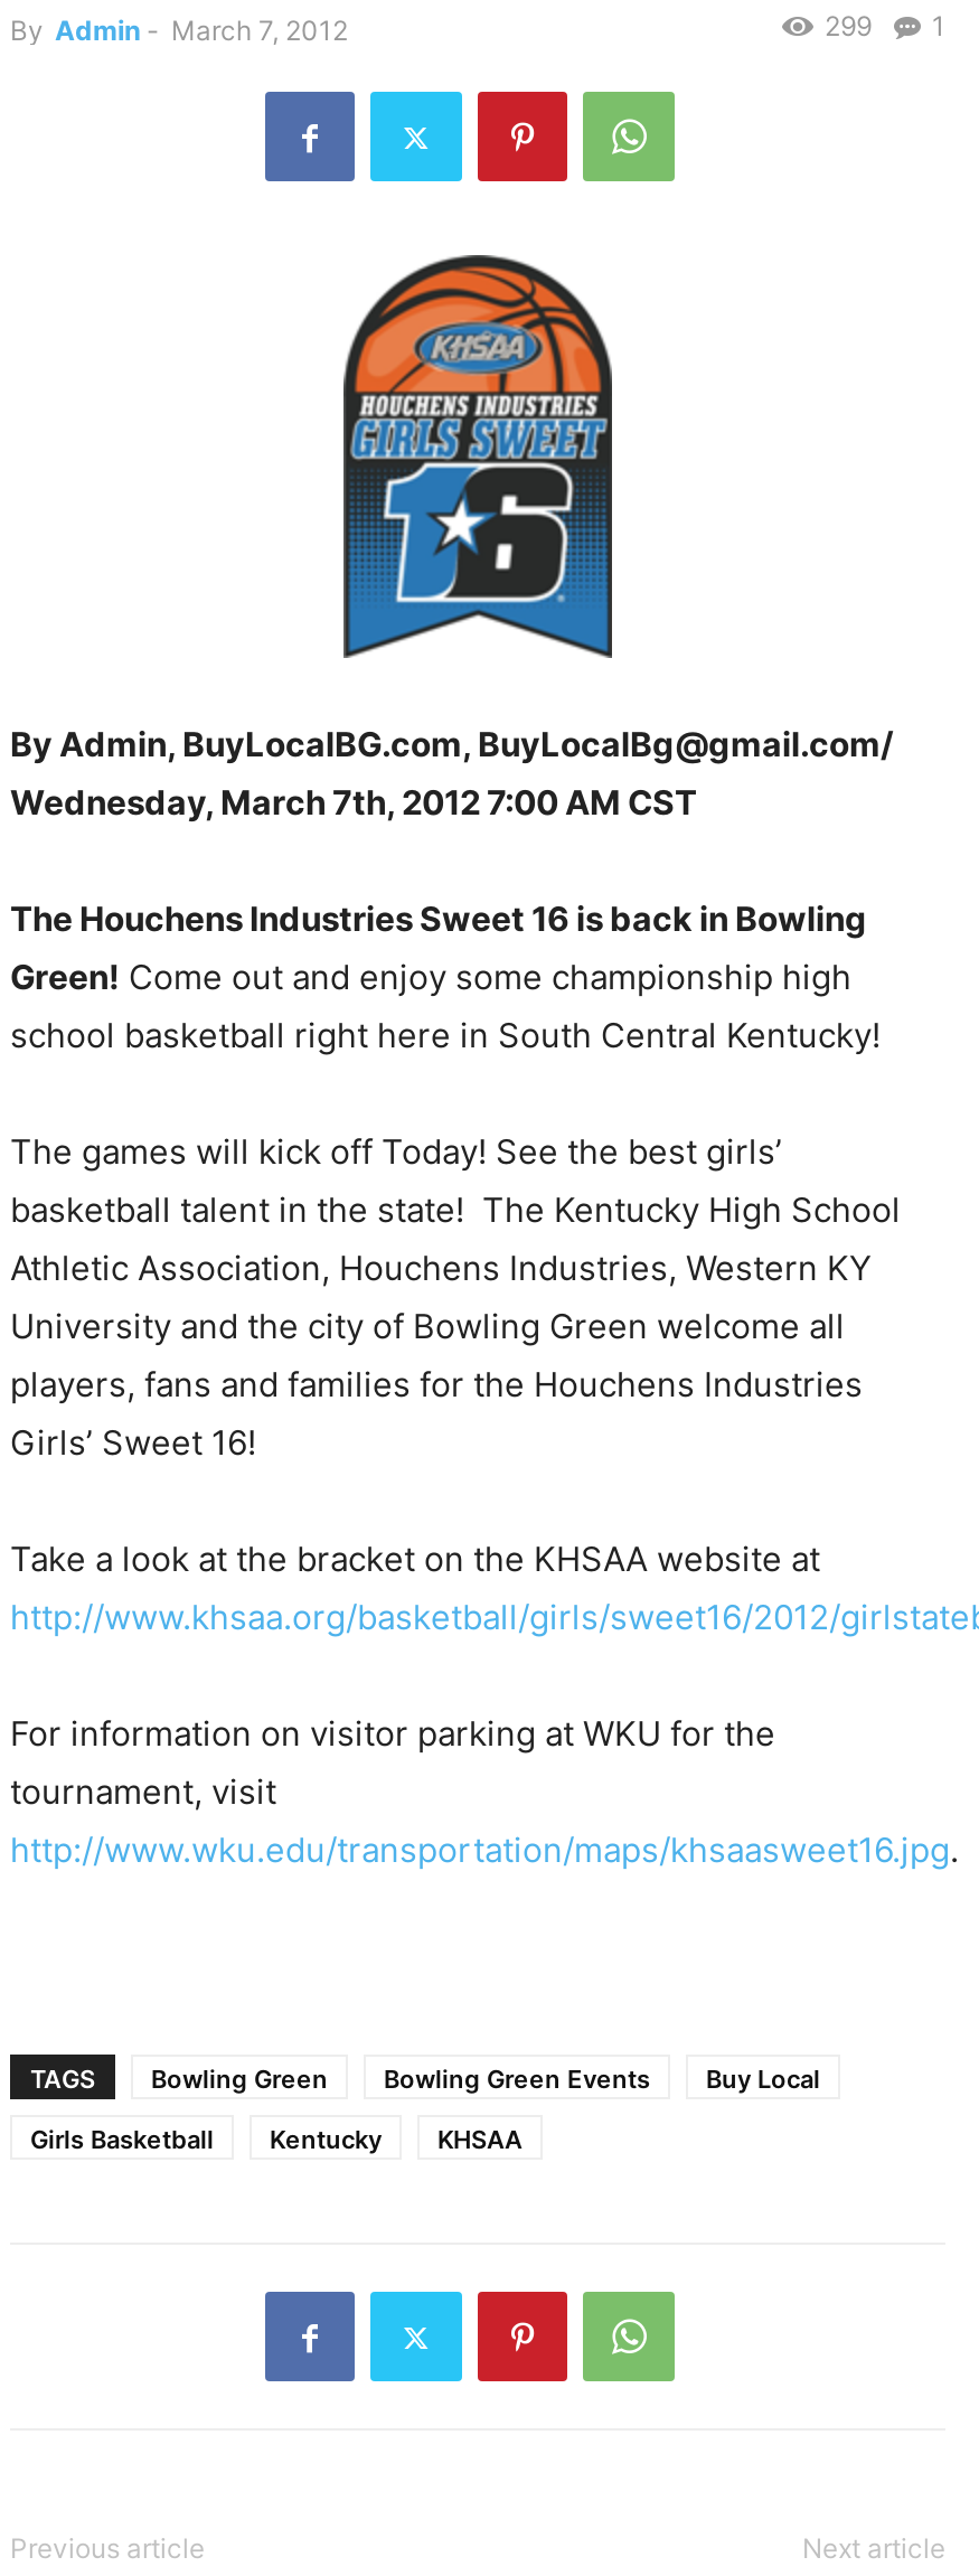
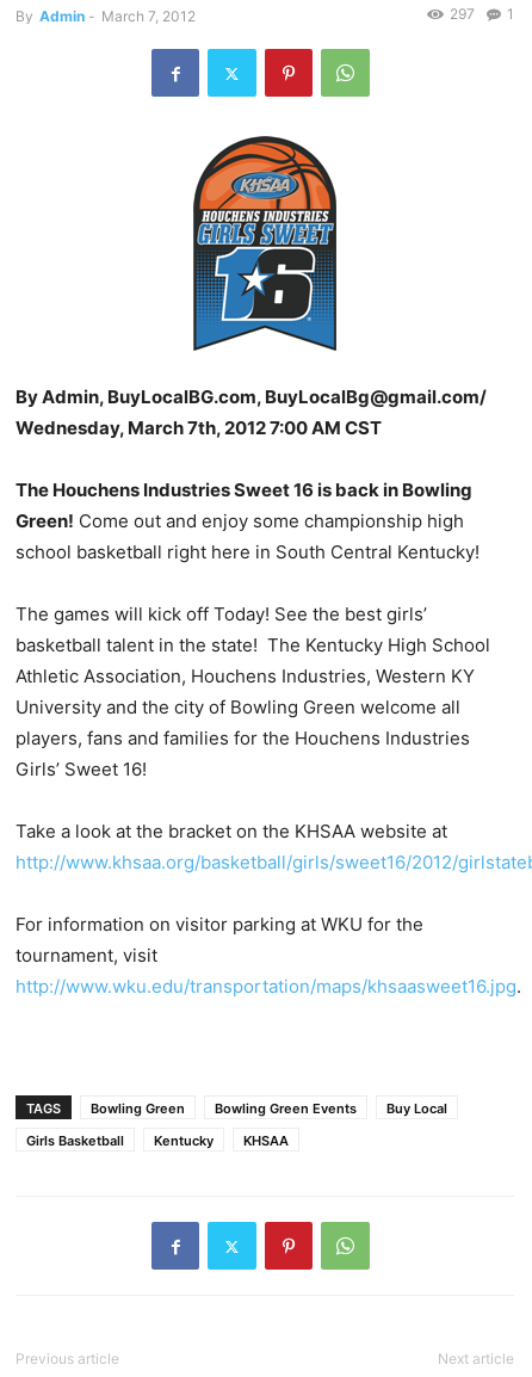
[825,9,945,43] 299 1 -> [450,5,514,23] 297 1

